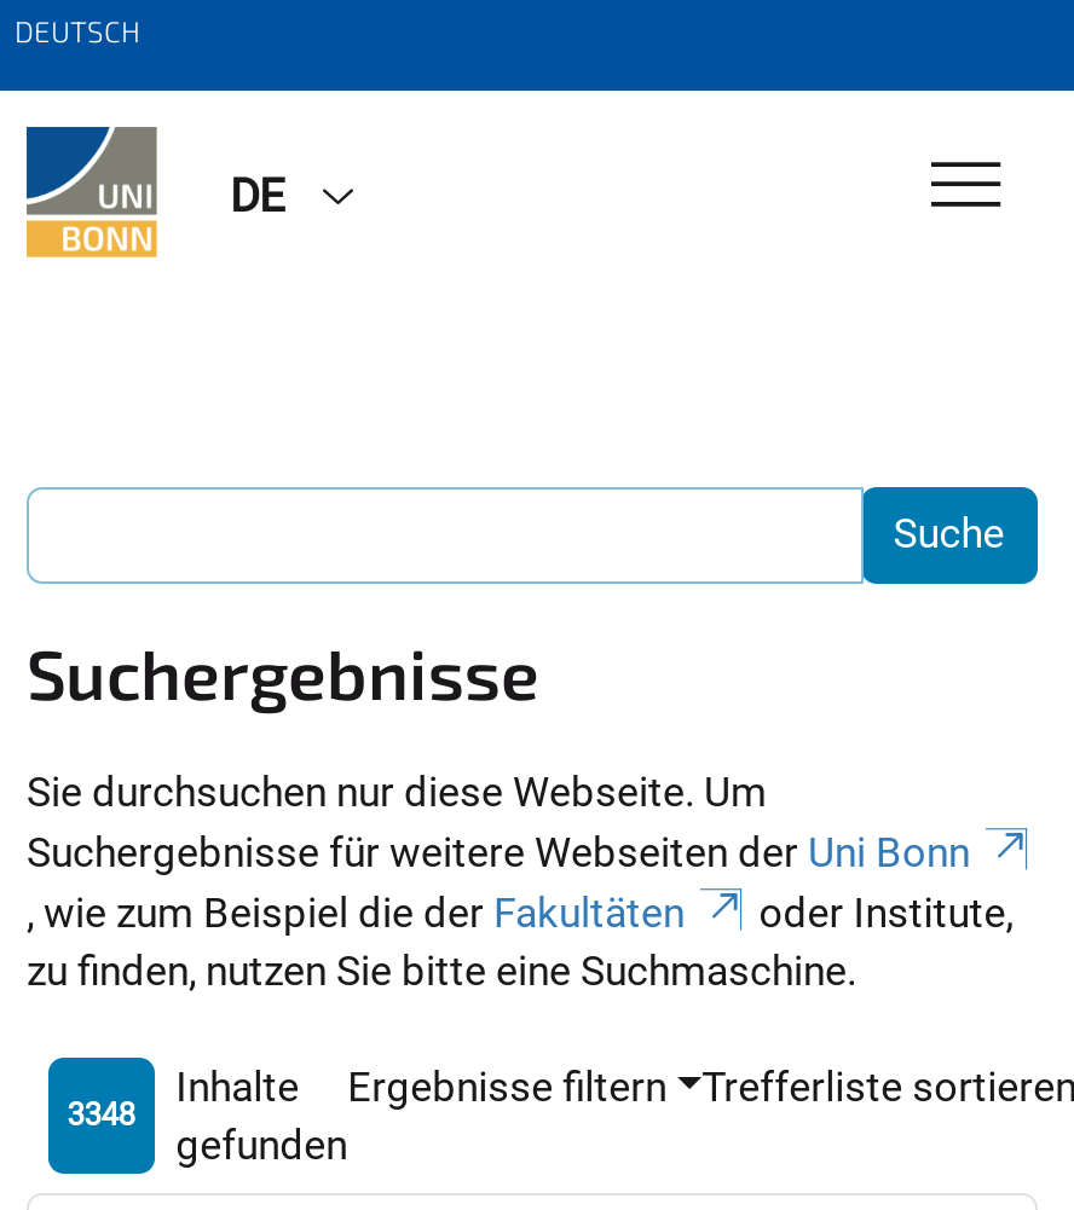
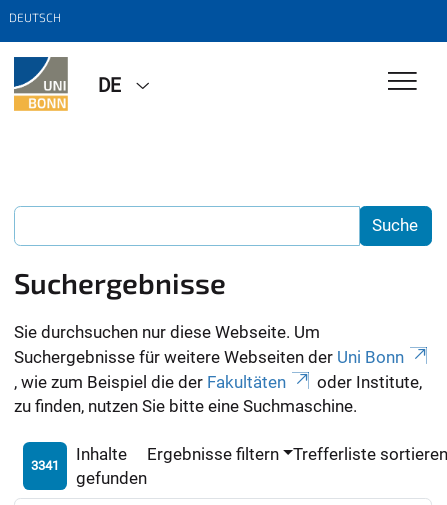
[67,1096,135,1132] 3348 -> [31,458,59,473] 3341

